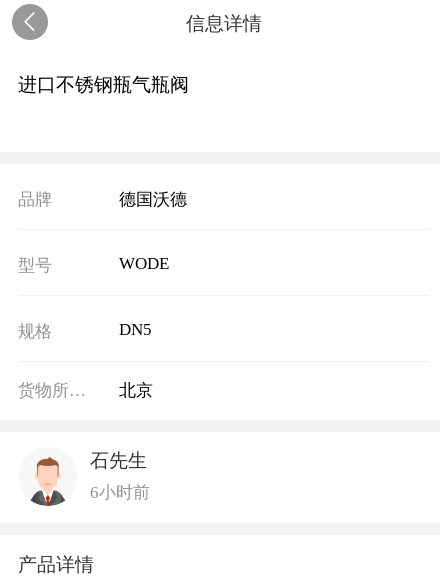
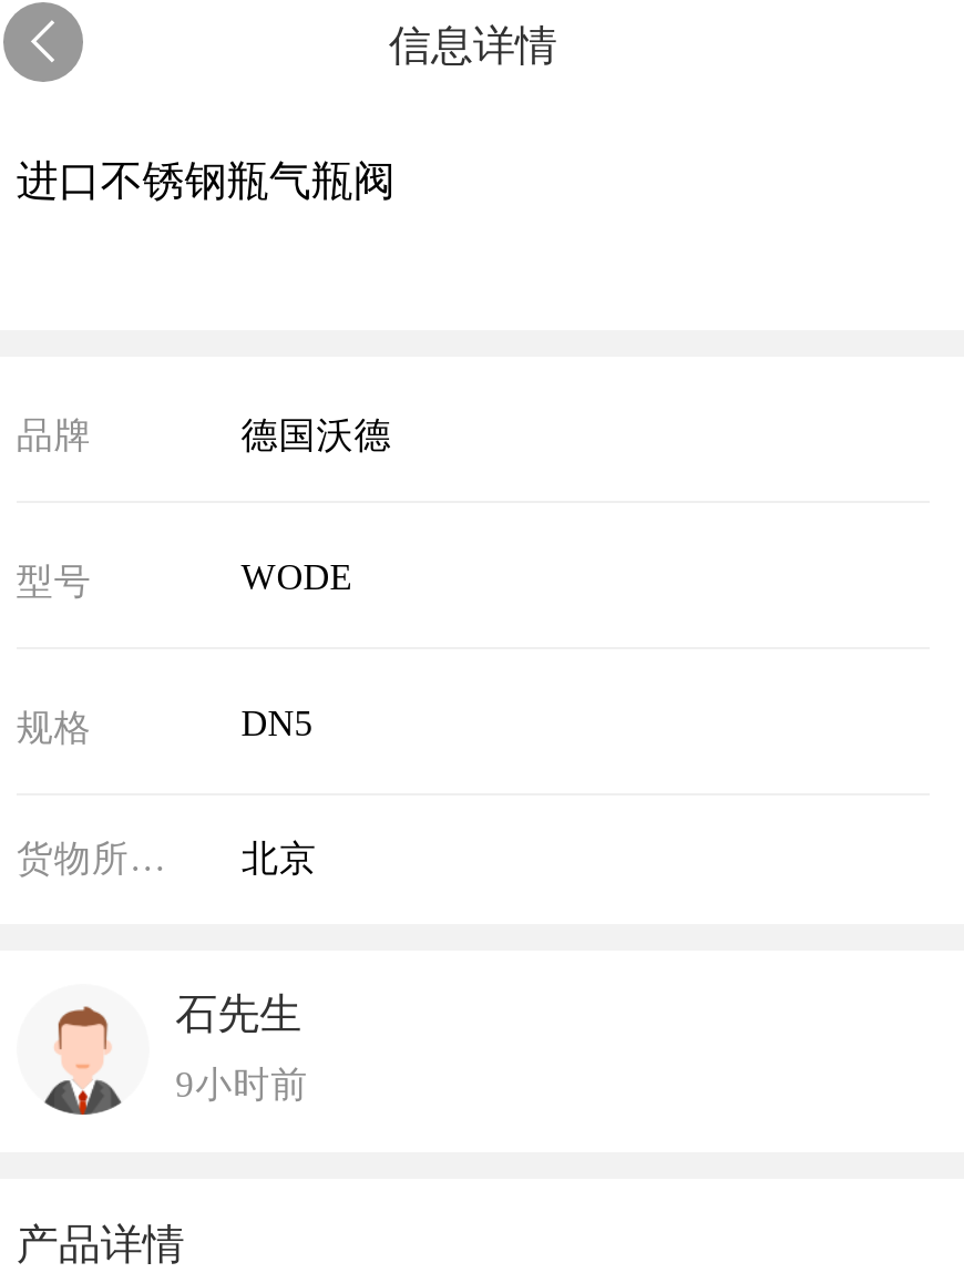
[90,483,150,502] 6小时前 -> [175,1063,308,1105] 9小时前

